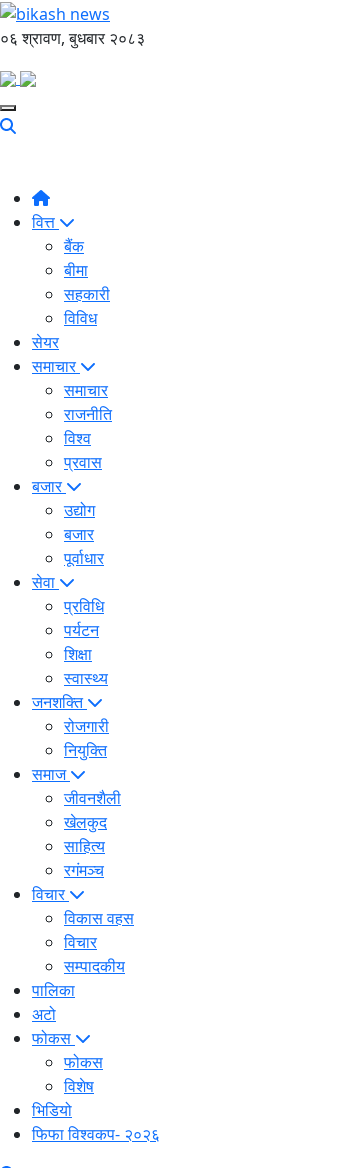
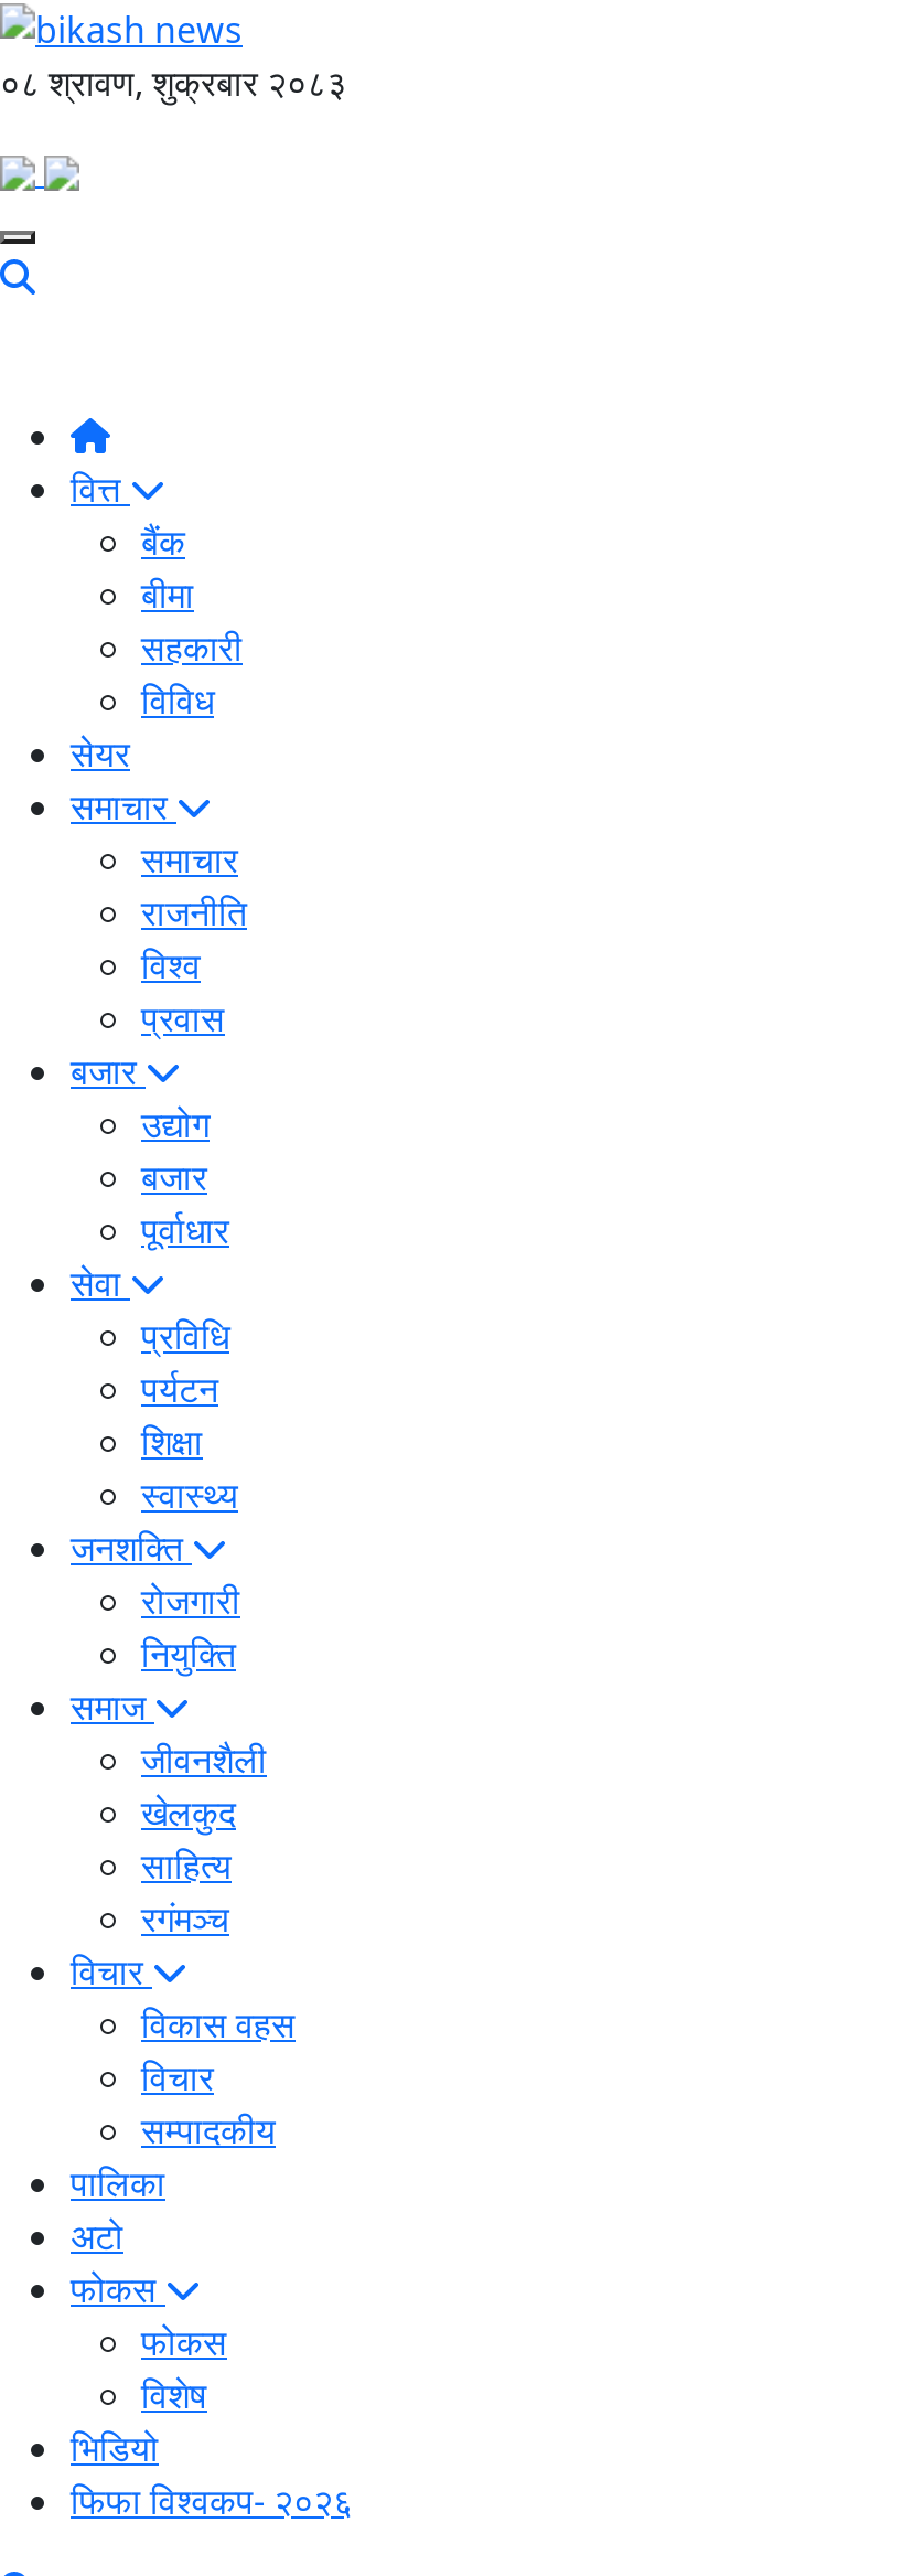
[0,27,145,49] ०६ श्रावण, बुधबार २०८३ -> [0,58,346,106] ०८ श्रावण, शुक्रबार २०८३

